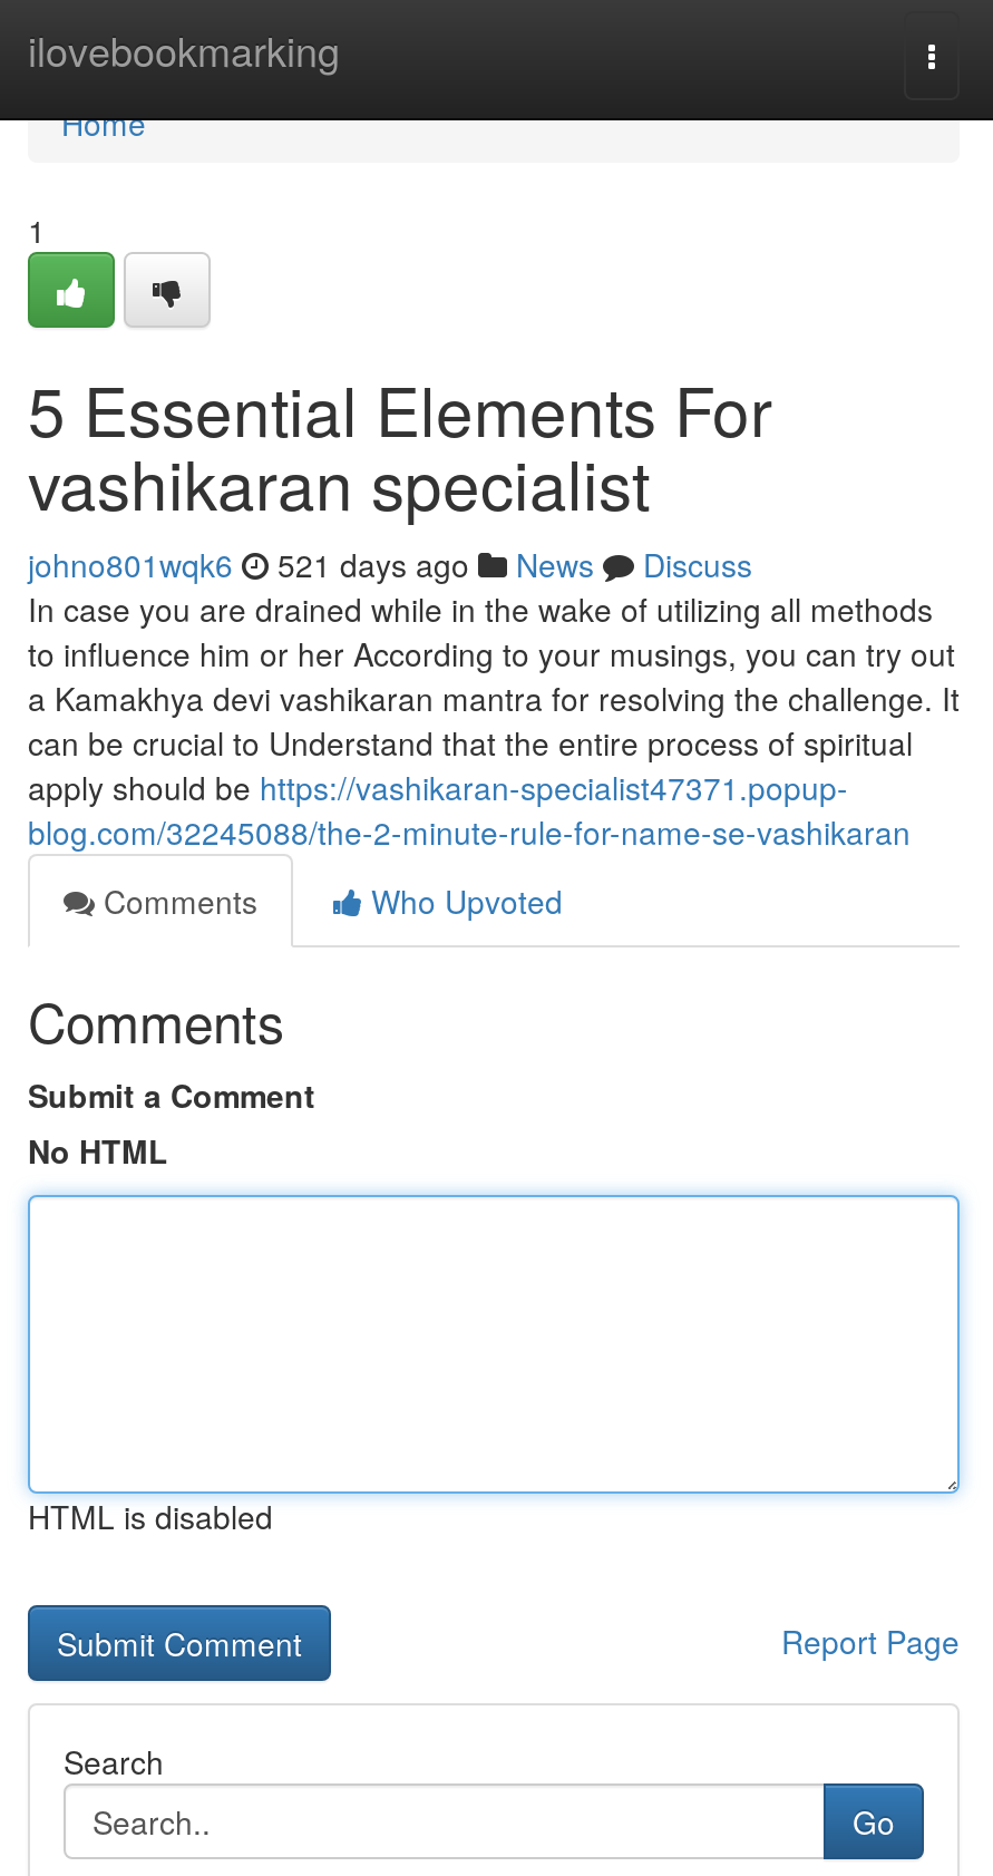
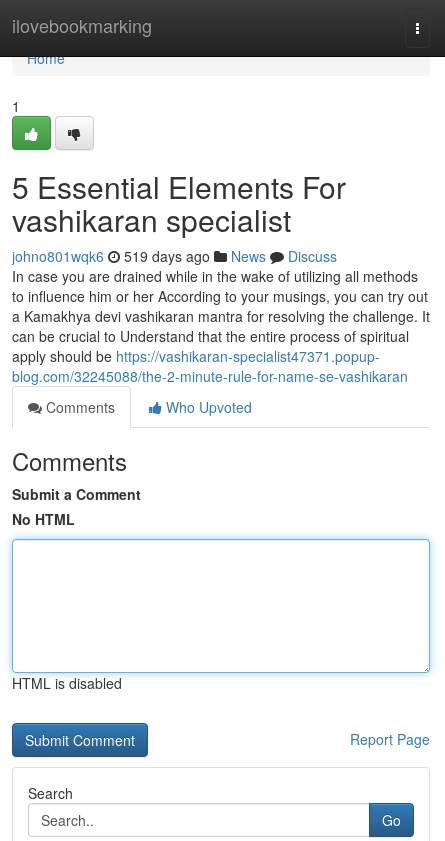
[28,542,752,586] johno801wqk6 521 days ago News Discuss -> [12,246,337,266] johno801wqk6 519 days ago News Discuss

